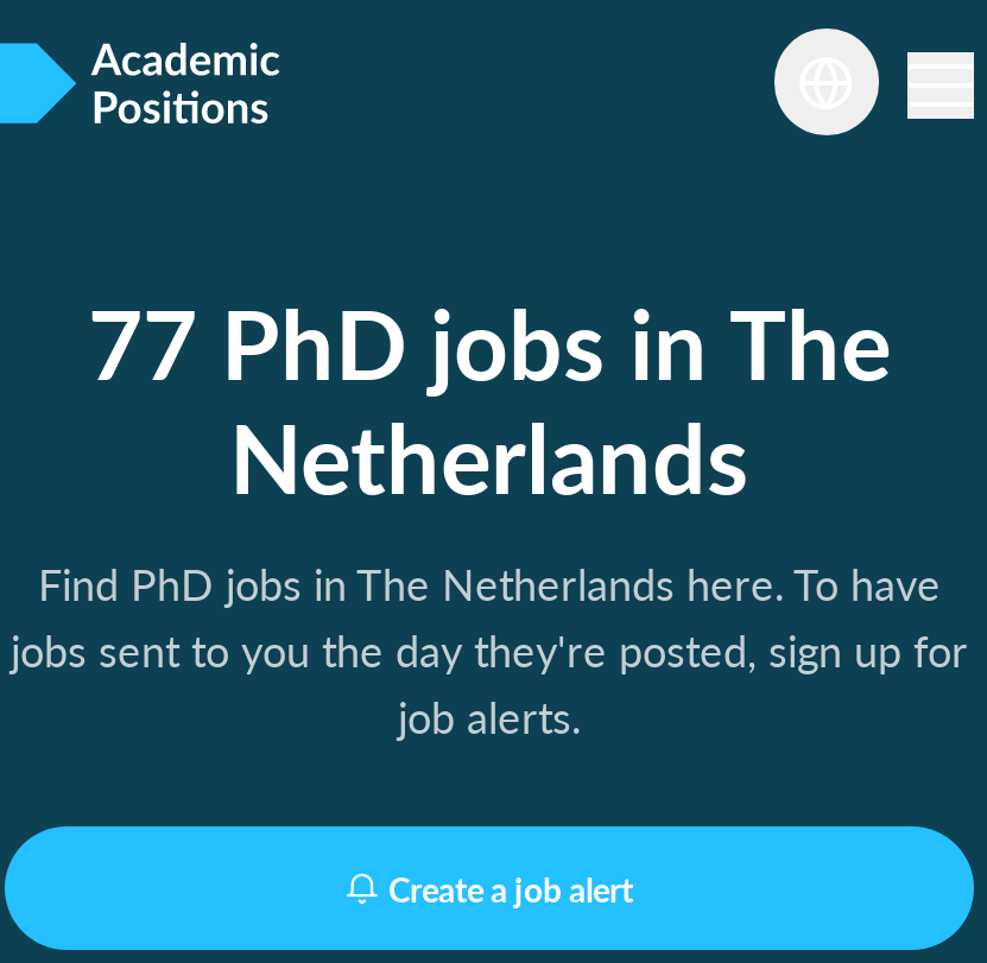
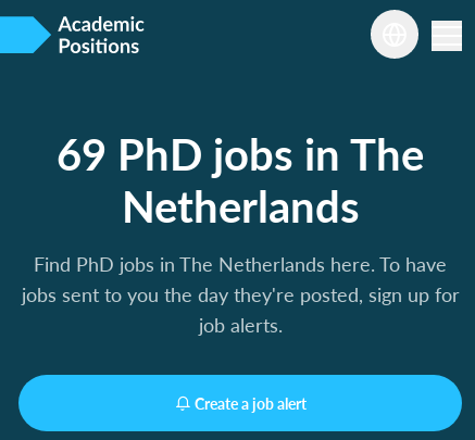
[88,273,891,408] 77 PhD jobs in The -> [57,122,424,184] 69 PhD jobs in The

